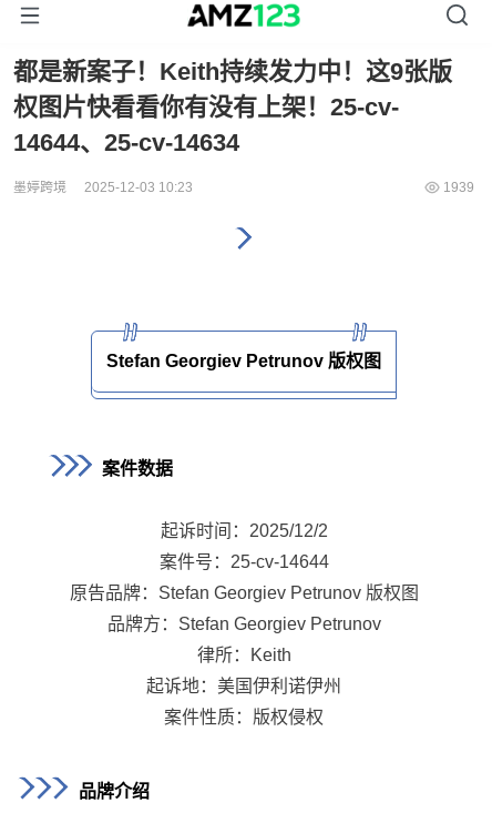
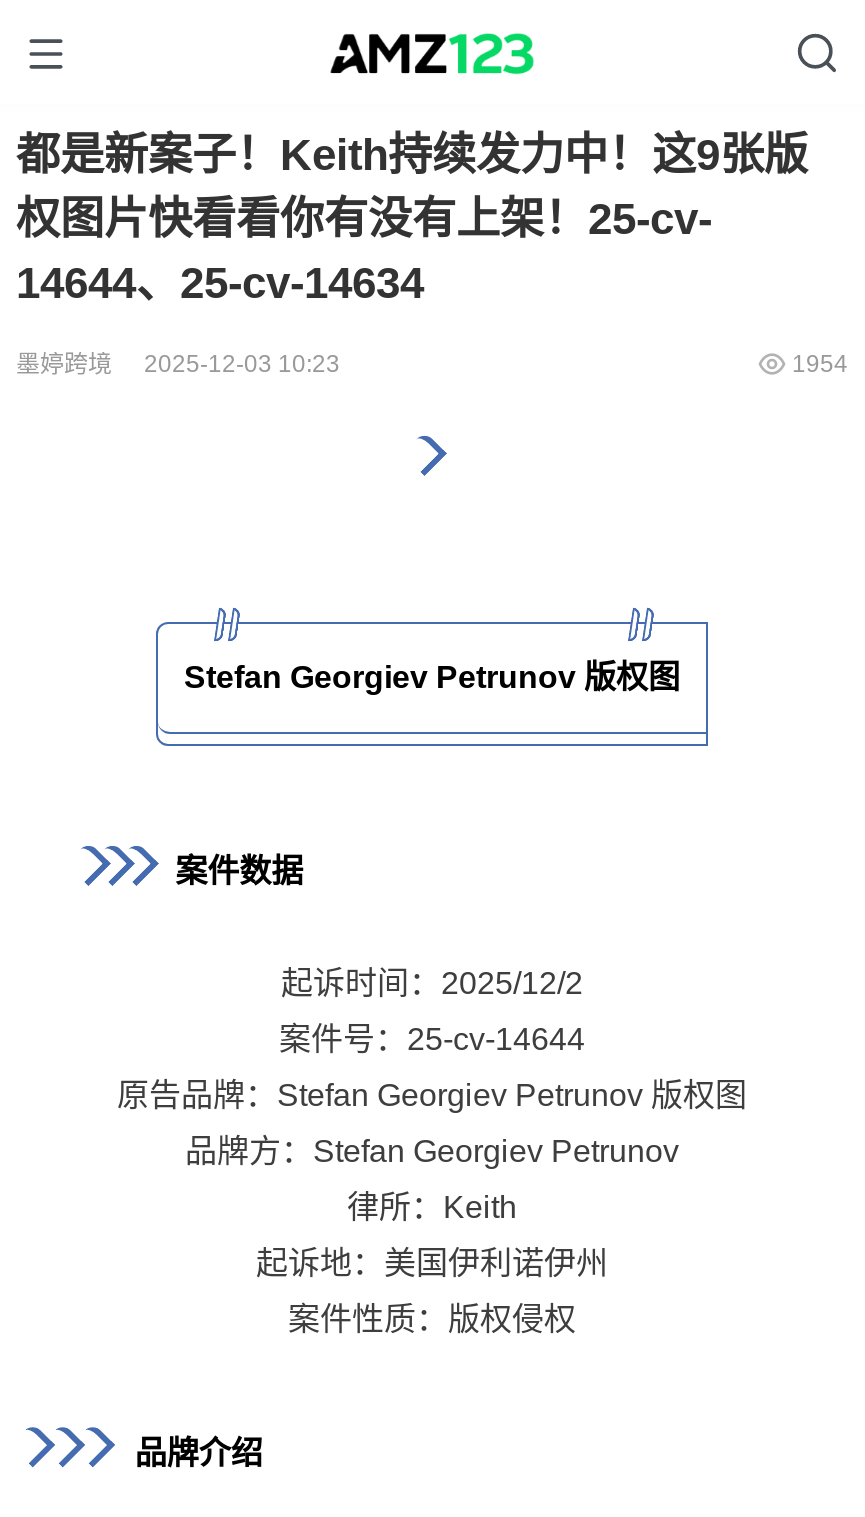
[443,180,474,195] 1939 -> [792,350,848,378] 1954

